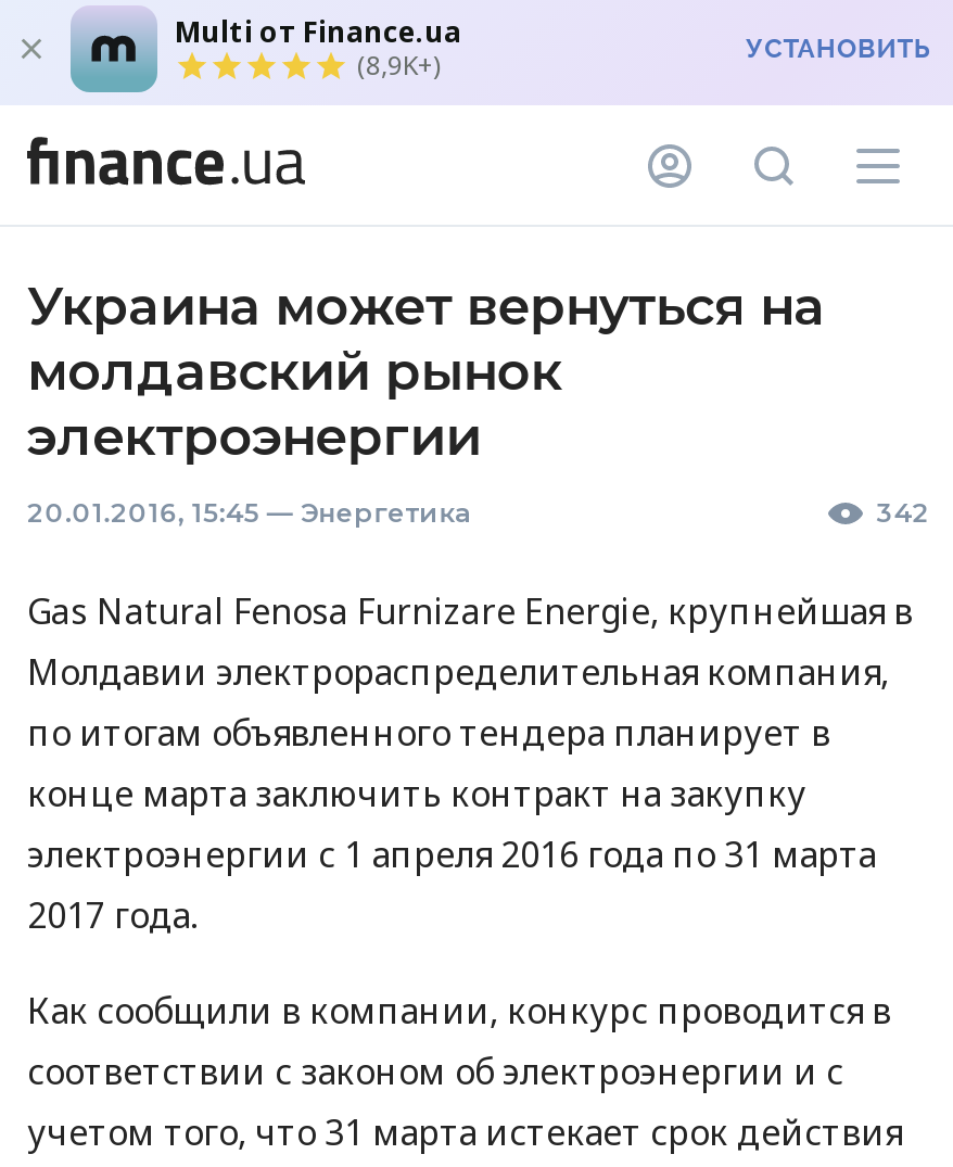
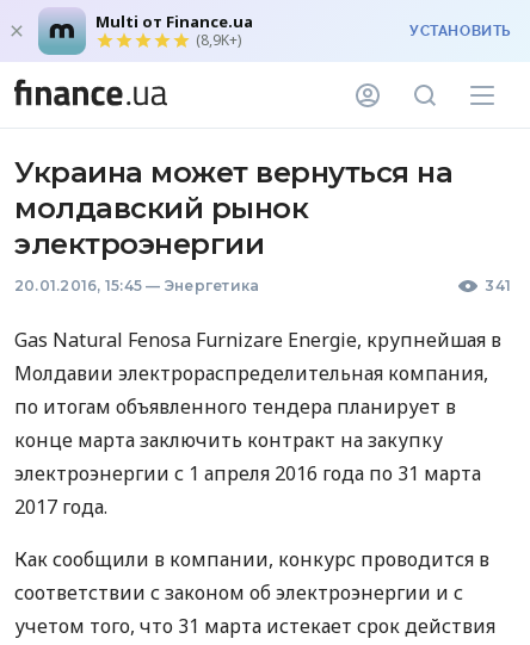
[877,496,930,529] 342 -> [485,277,511,294] 341

